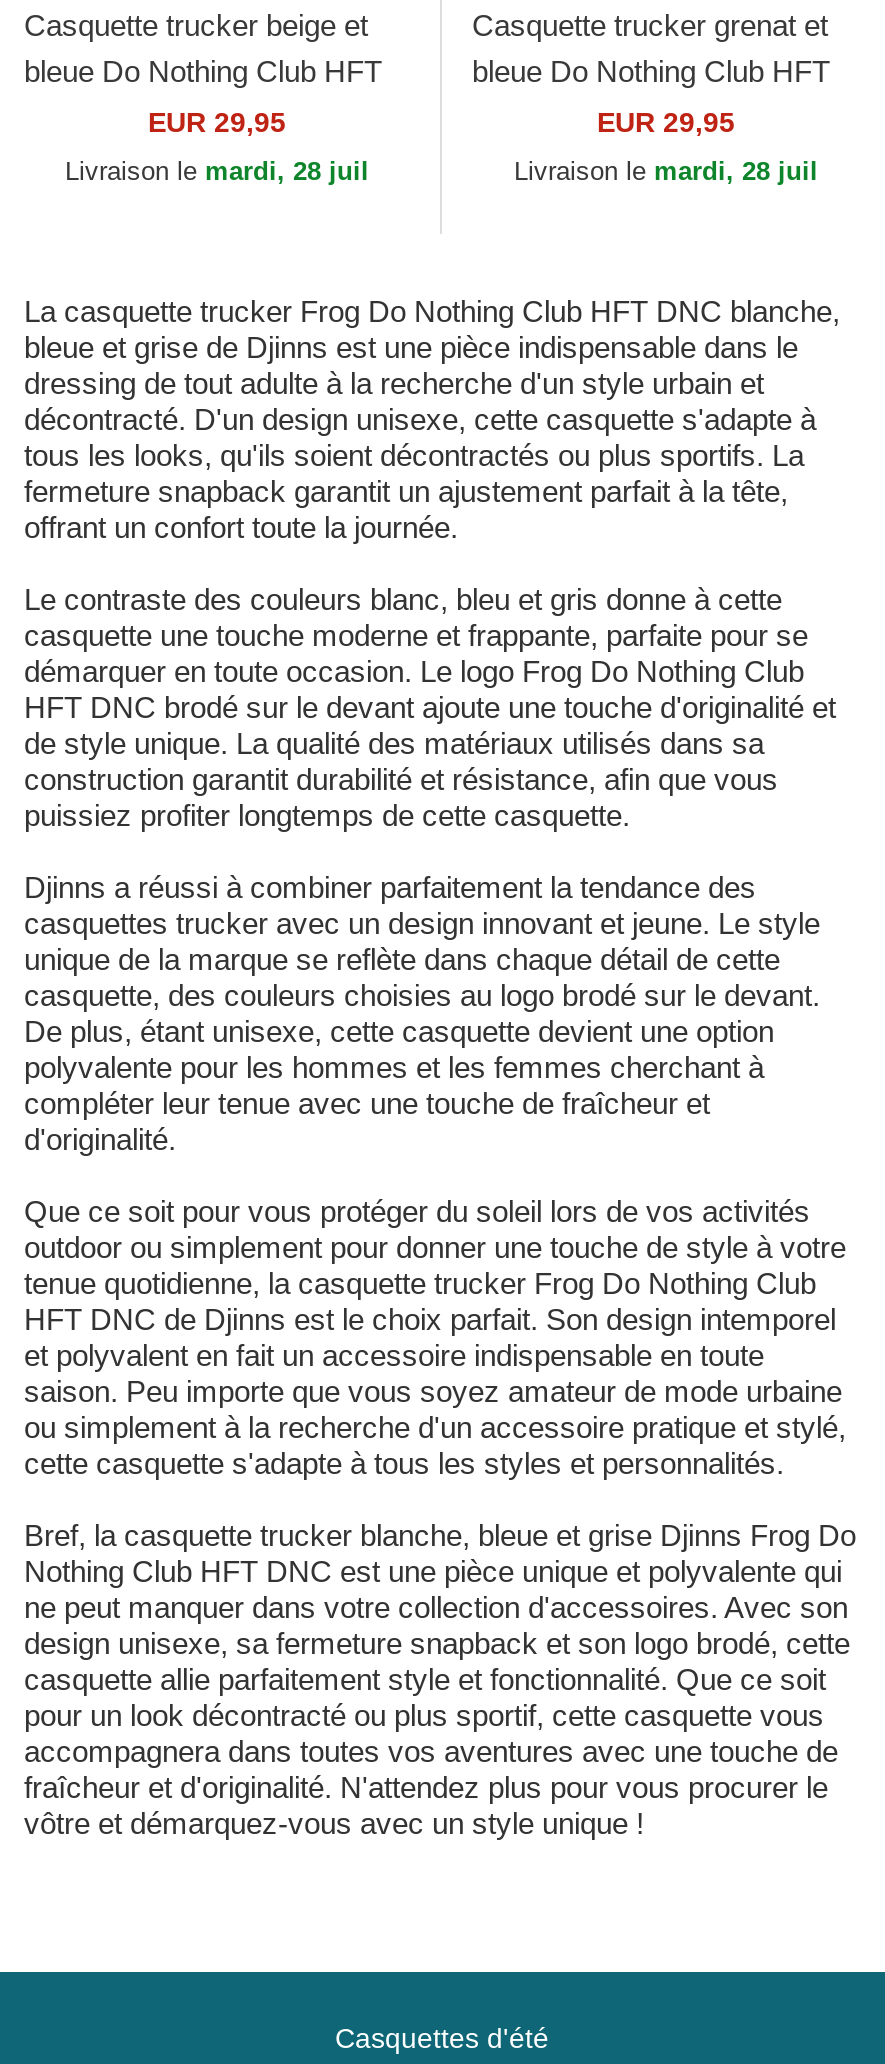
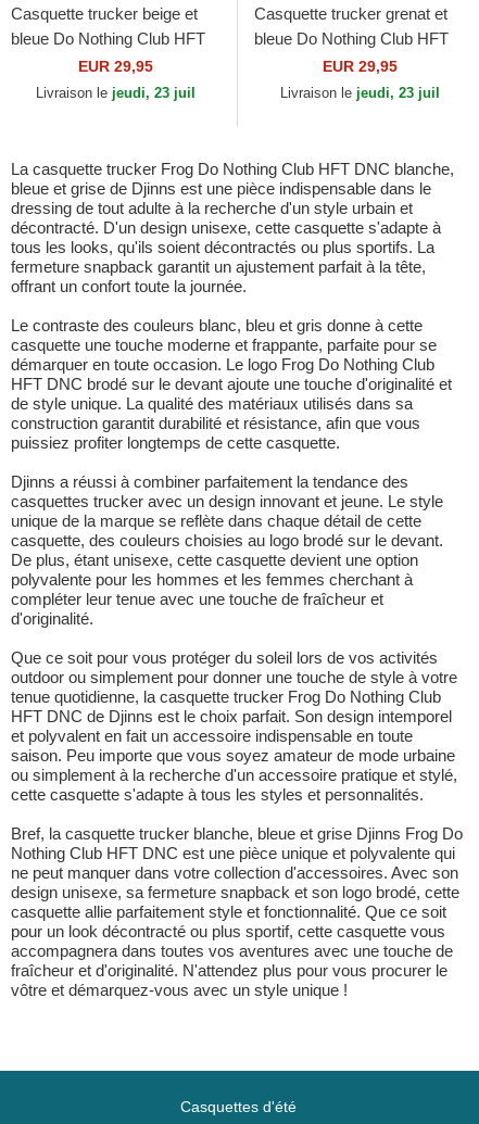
[65,157,369,187] Livraison le mardi, 28 juil -> [36,85,196,101] Livraison le jeudi, 23 juil
[514,157,818,187] Livraison le mardi, 28 juil -> [280,85,439,101] Livraison le jeudi, 23 juil

